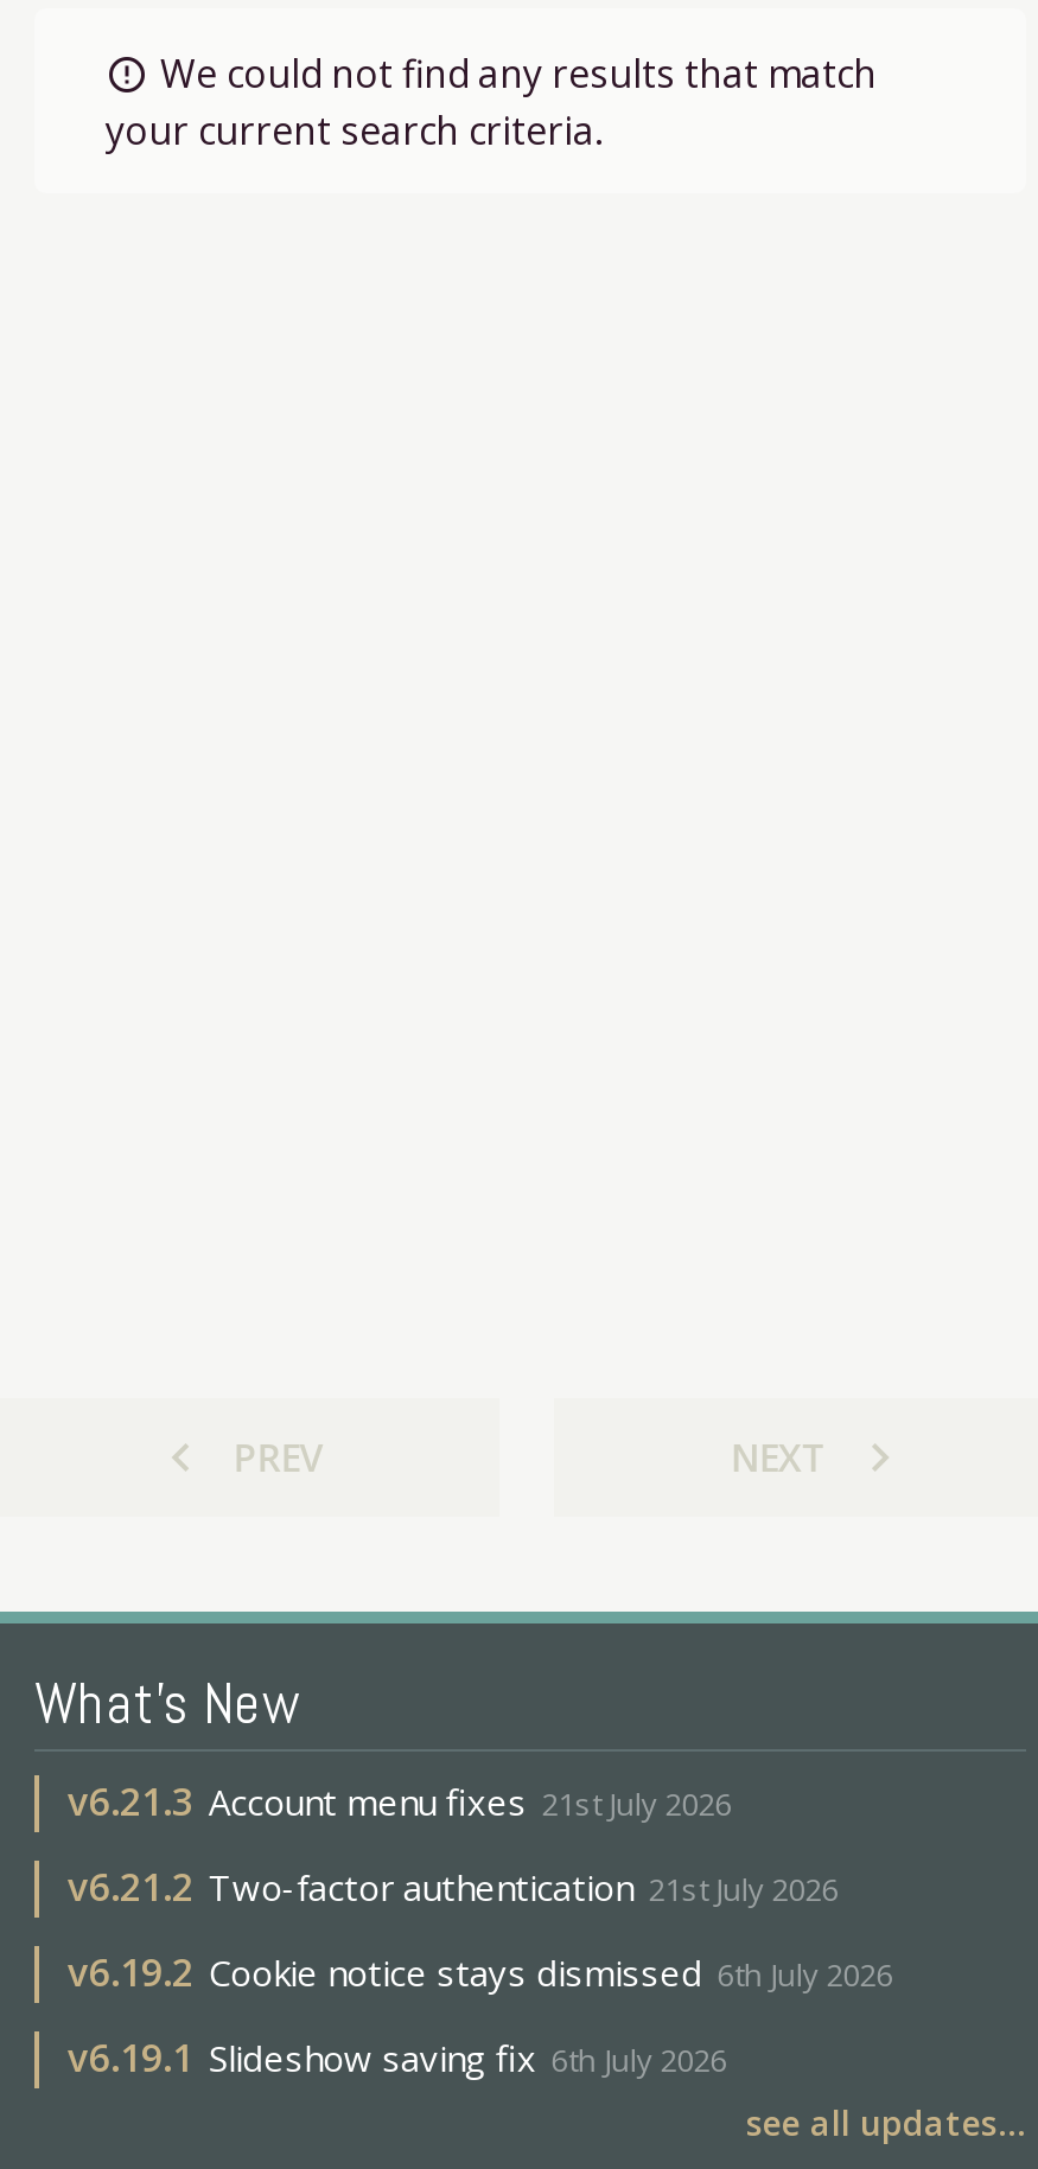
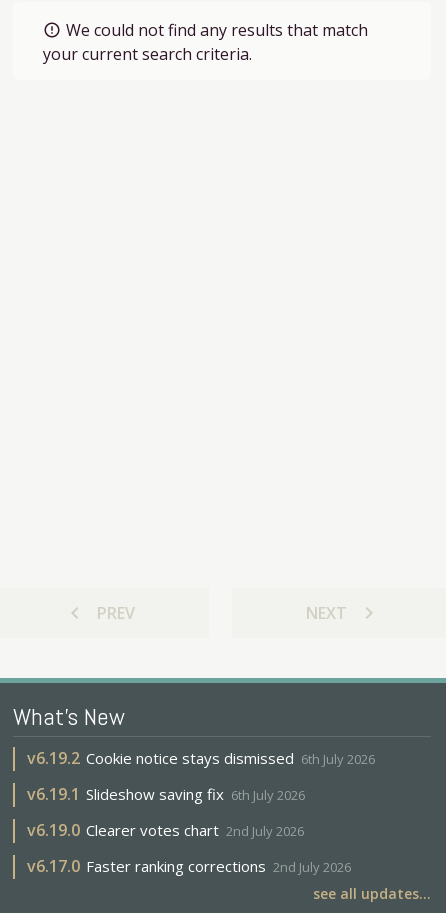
[68,1774,838,1912] v6.21.3 Account menu fixes 21st July 2026 | v6.21.2 Two-factor authentication 21st July 2026 -> none
moved [68,1945,893,2083] -> [27,747,375,805]: v6.19.2 Cookie notice stays dismissed 6th July 2026 | v6.19.1 Slideshow saving fix 6th July 2026
none -> [27,819,351,877] v6.19.0 Clearer votes chart 2nd July 2026 | v6.17.0 Faster ranking corrections 2nd July 2026

